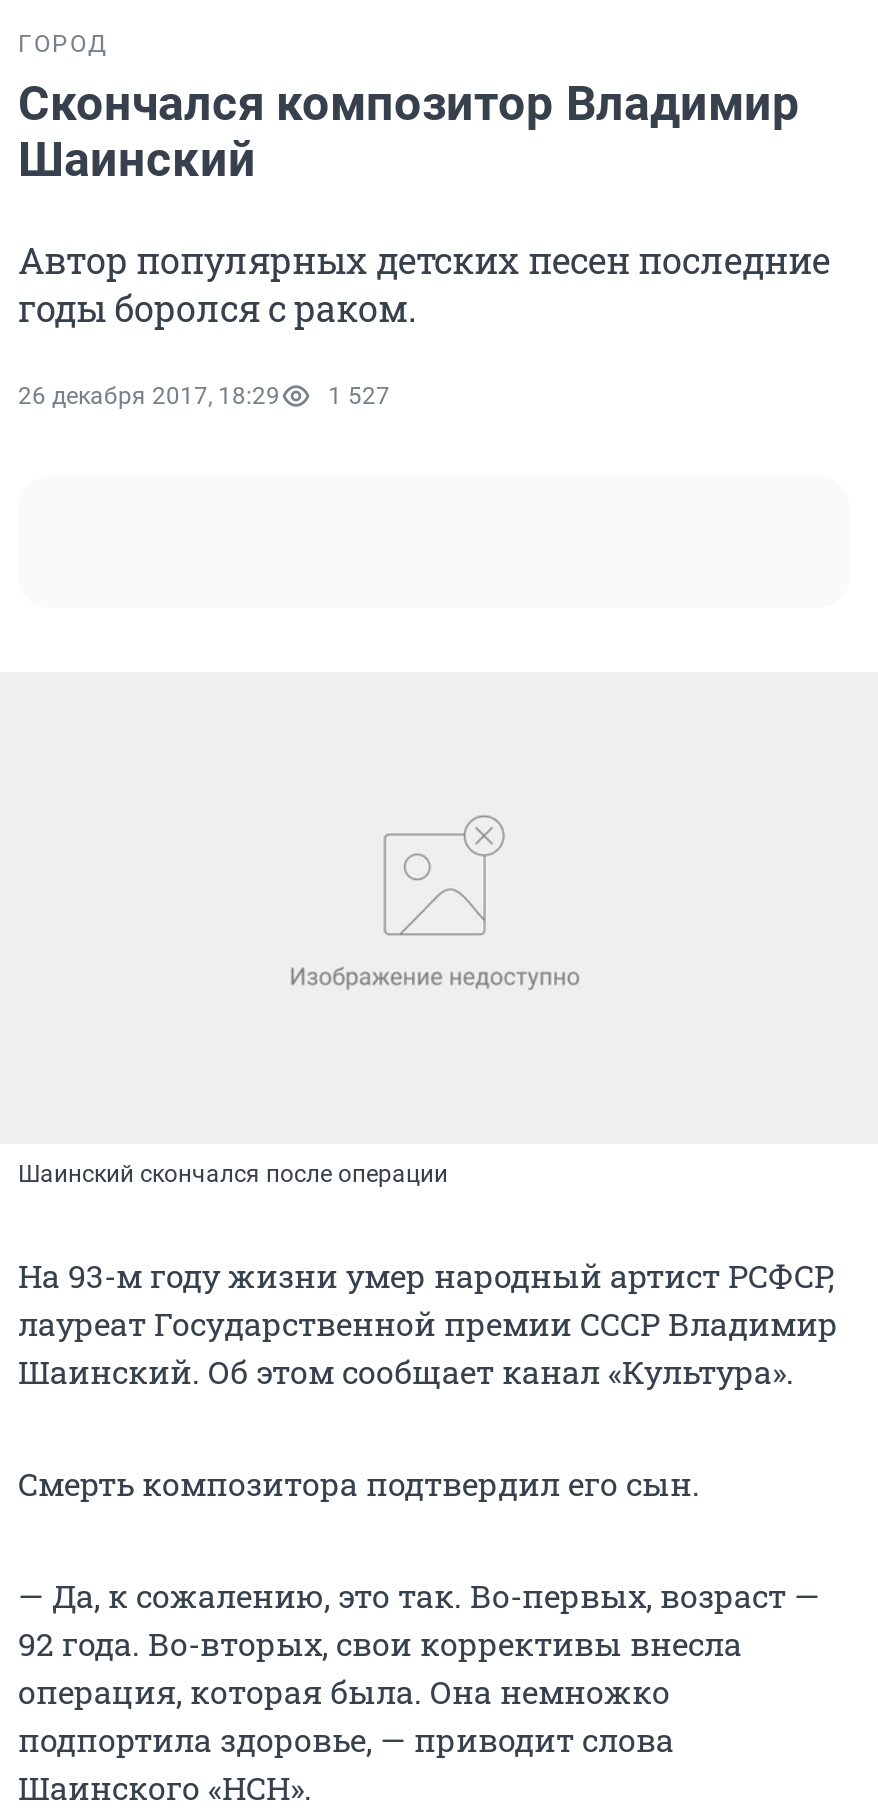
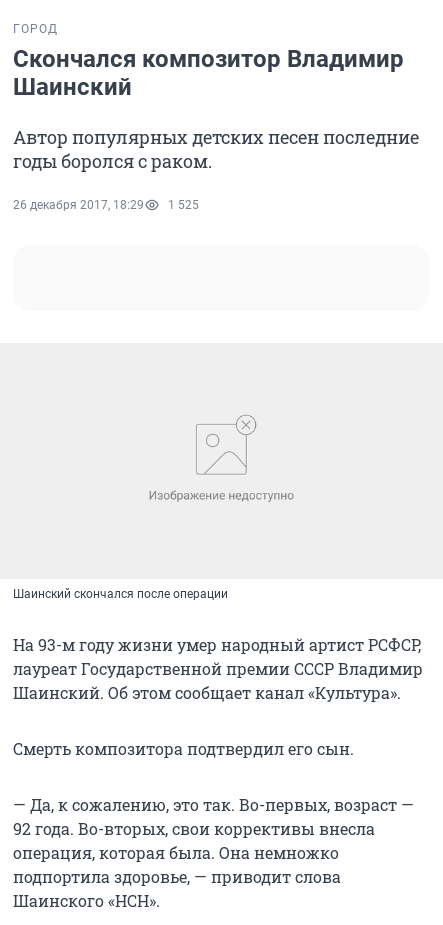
[18,382,390,410] 26 декабря 2017, 18:29 1 527 -> [13,198,199,212] 26 декабря 2017, 18:29 1 525

